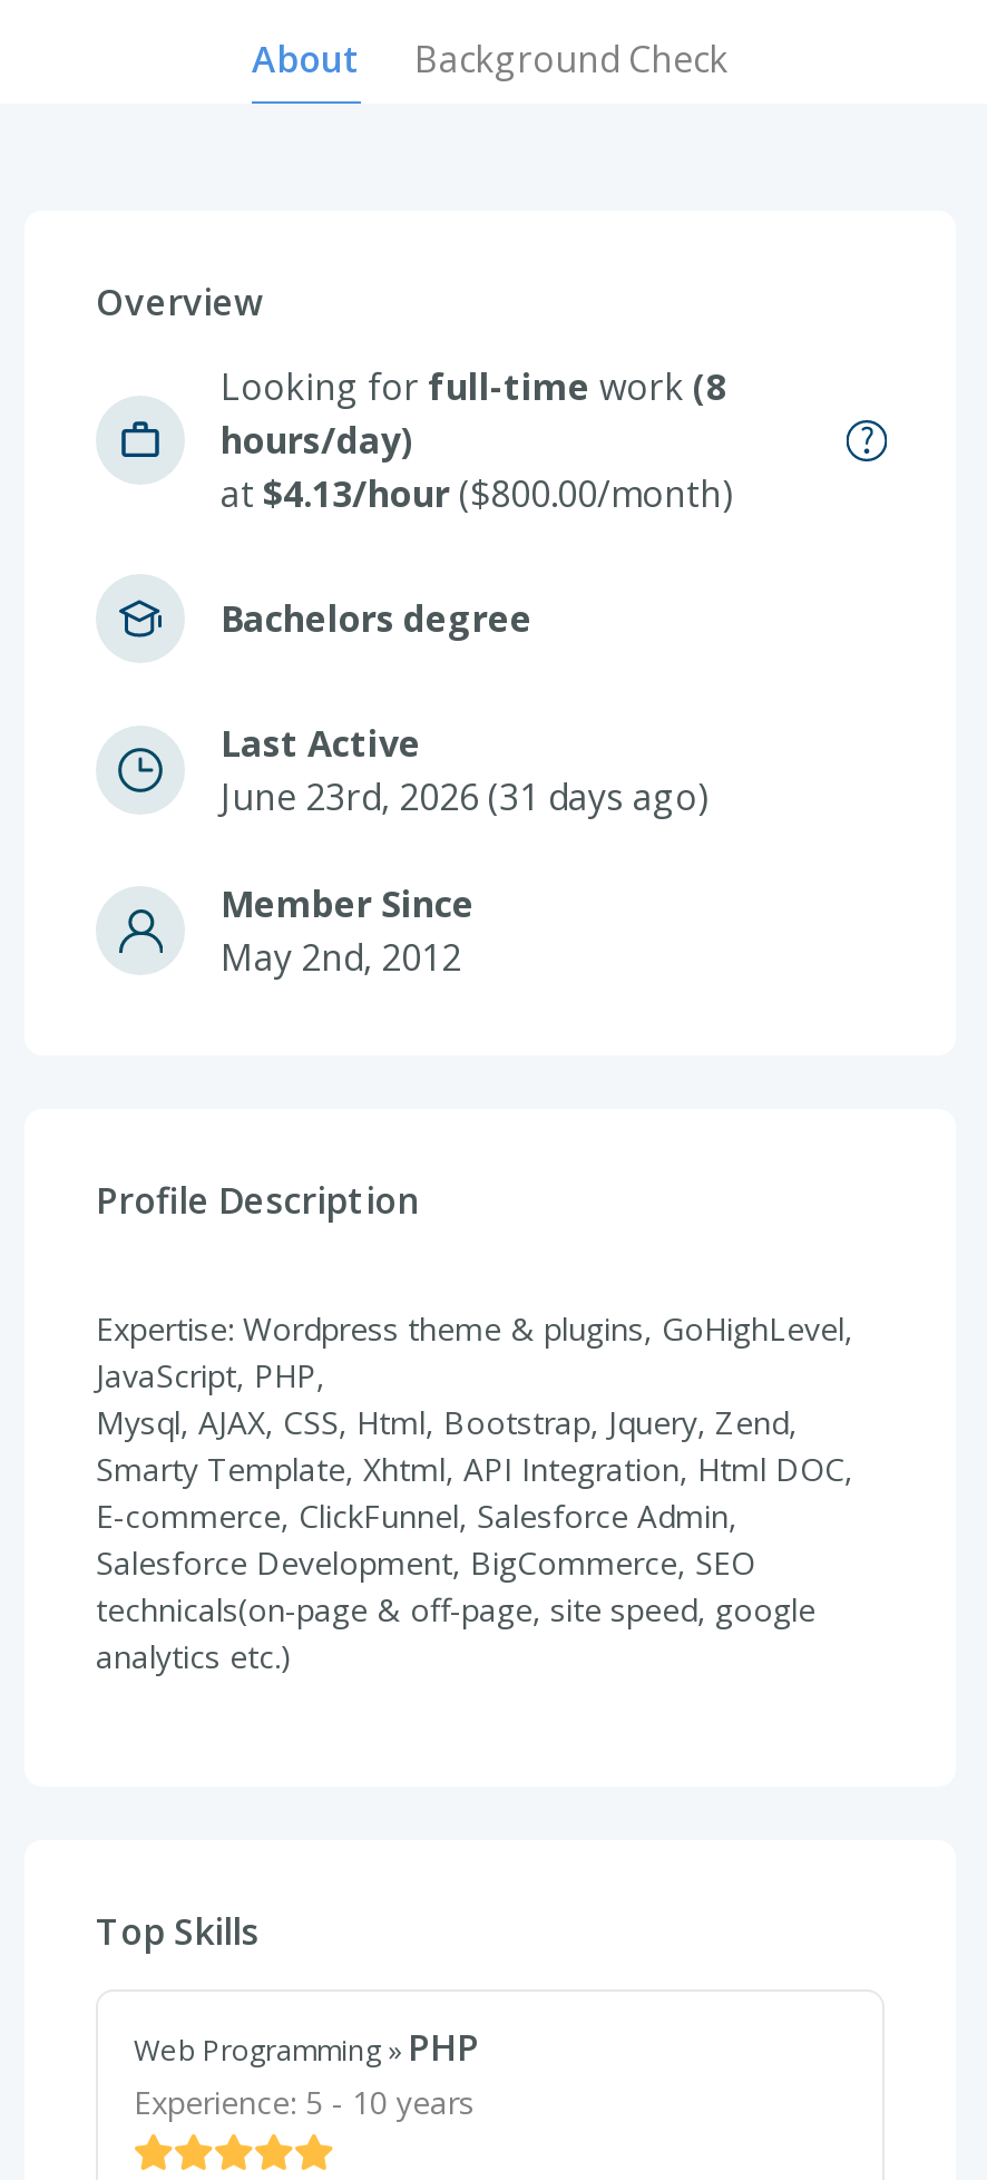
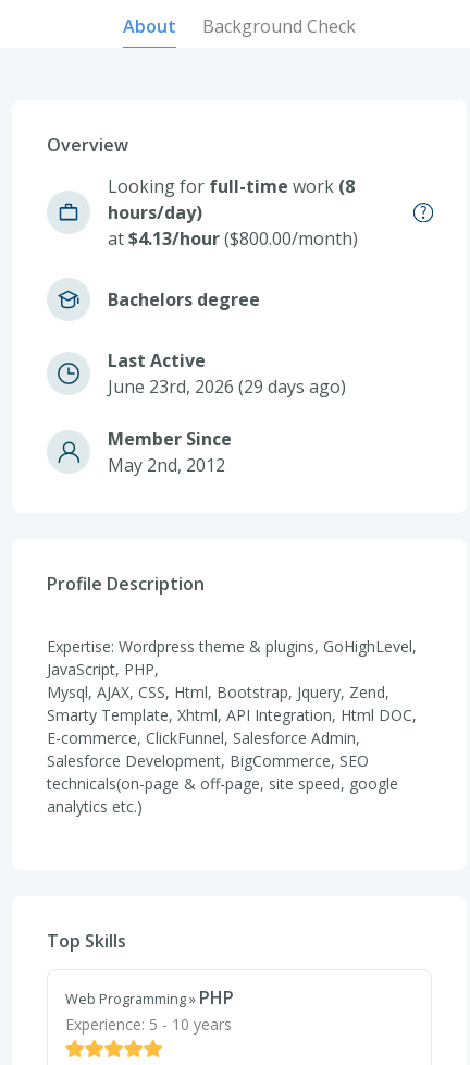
[221,773,709,823] June 23rd, 2026 (31 days ago) -> [108,375,346,399] June 23rd, 2026 (29 days ago)

